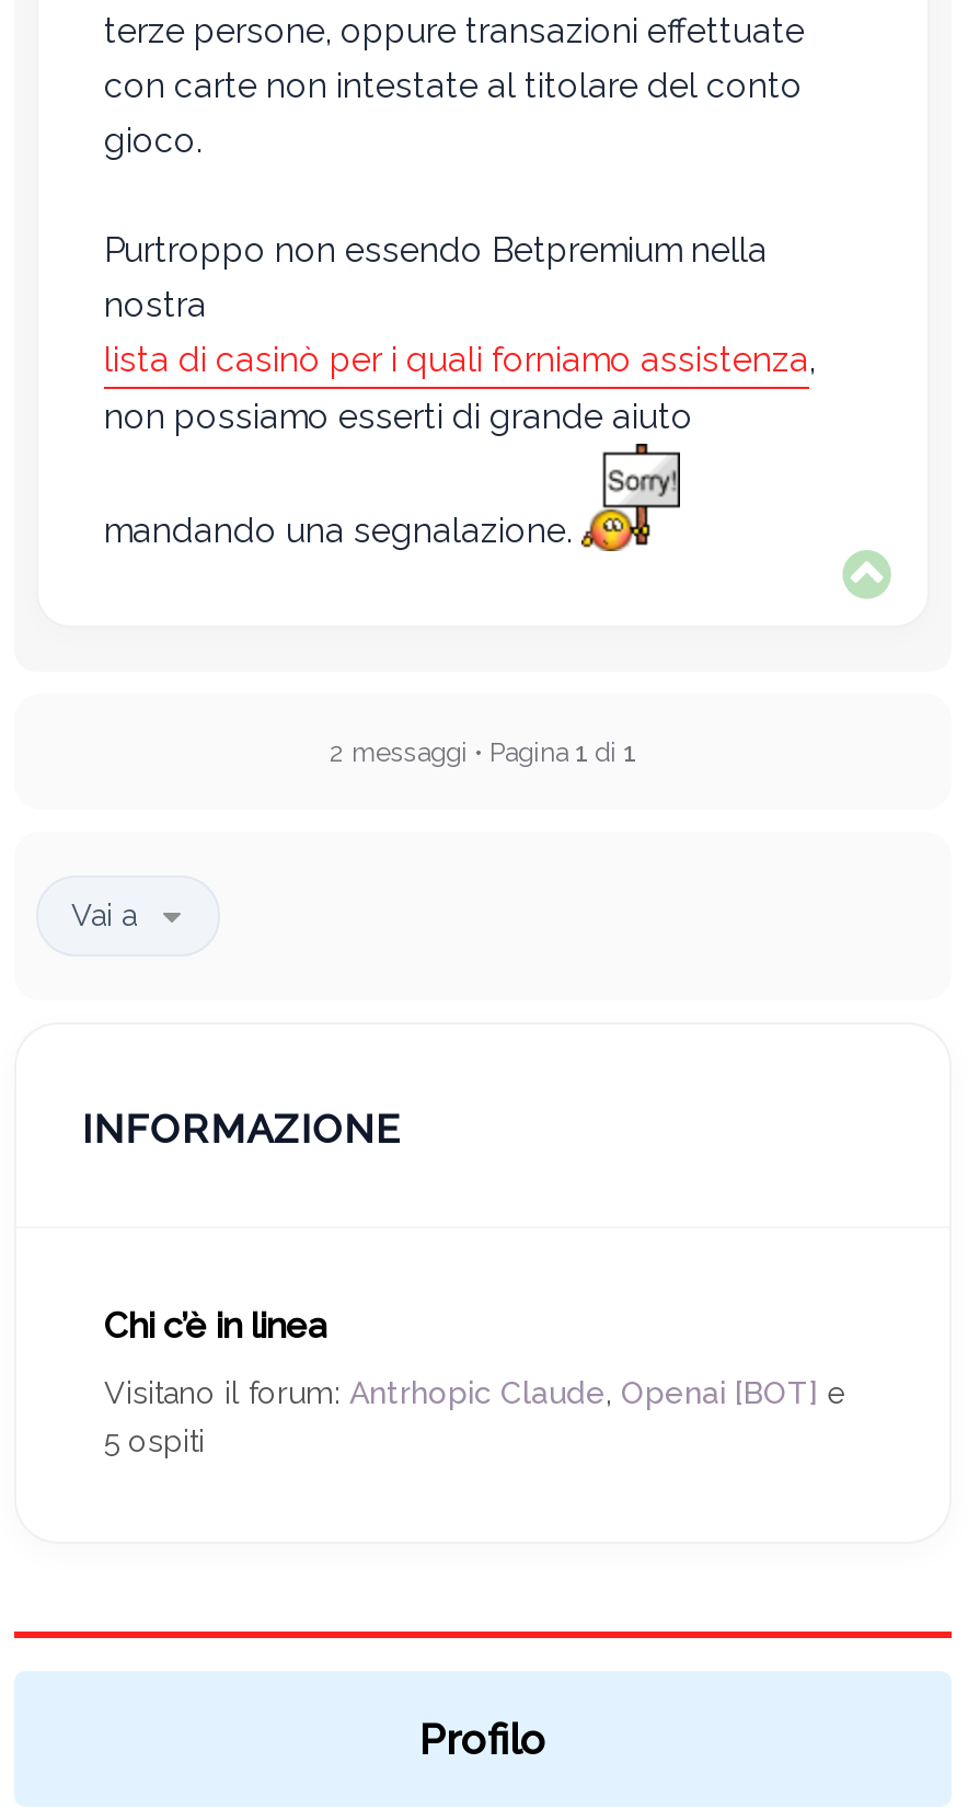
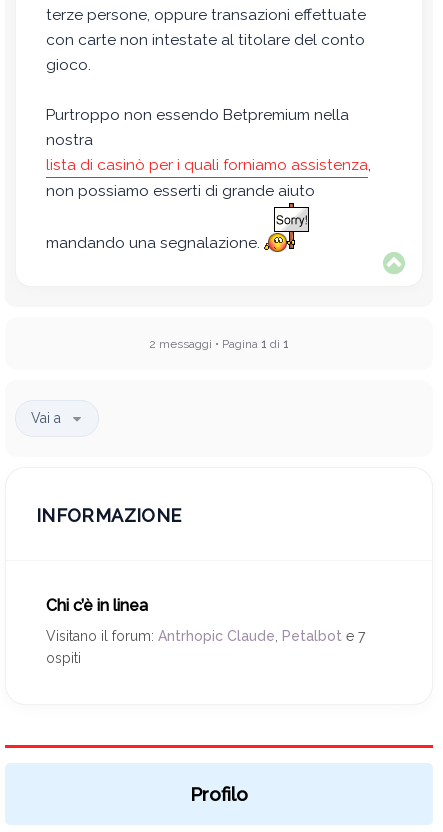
[104,1375,844,1458] Visitano il forum: Antrhopic Claude, Openai [BOT] e | 5 ospiti -> [46,628,365,666] Visitano il forum: Antrhopic Claude, Petalbot e 7 | ospiti

